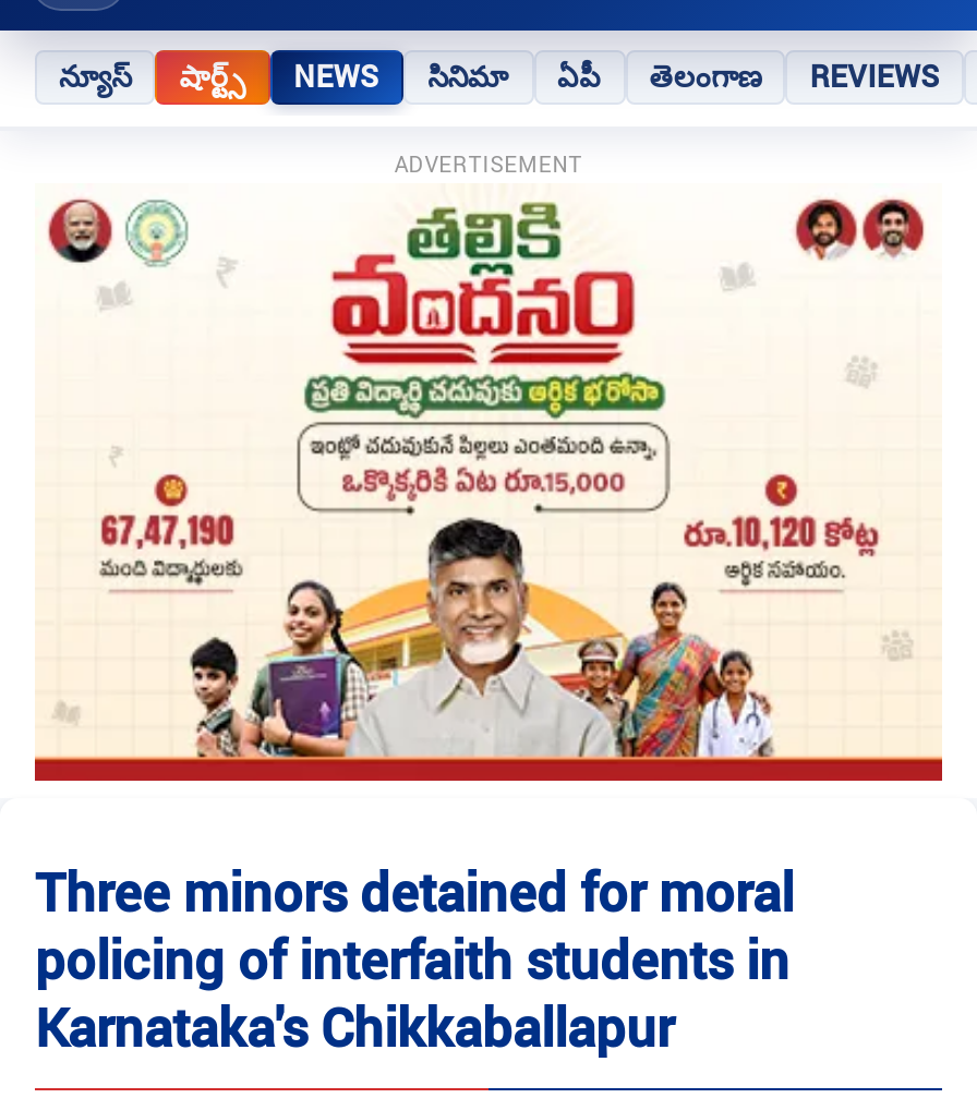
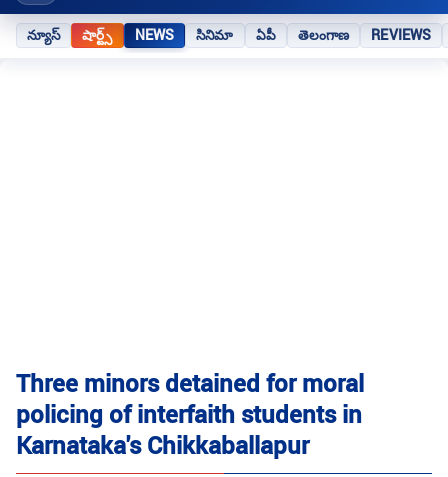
[395,149,582,179] ADVERTISEMENT -> none
[33,196,944,785] [image] -> none

